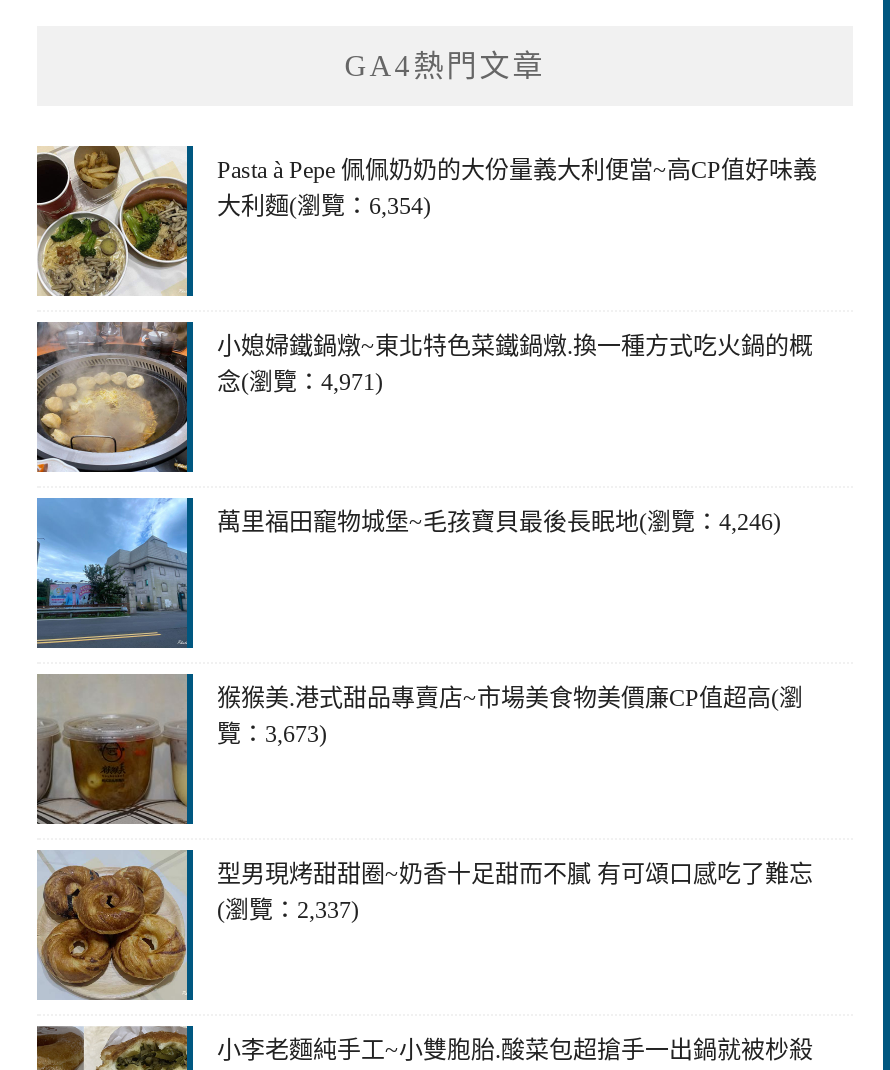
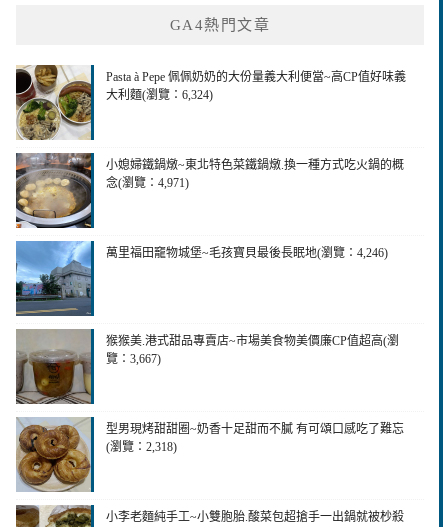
[217,193,431,221] 大利麵(瀏覽：6,354) -> [106,88,213,102] 大利麵(瀏覽：6,324)
[217,721,327,749] 覽：3,673) -> [106,352,161,366] 覽：3,667)
[217,897,359,925] (瀏覽：2,337) -> [106,440,177,454] (瀏覽：2,318)

